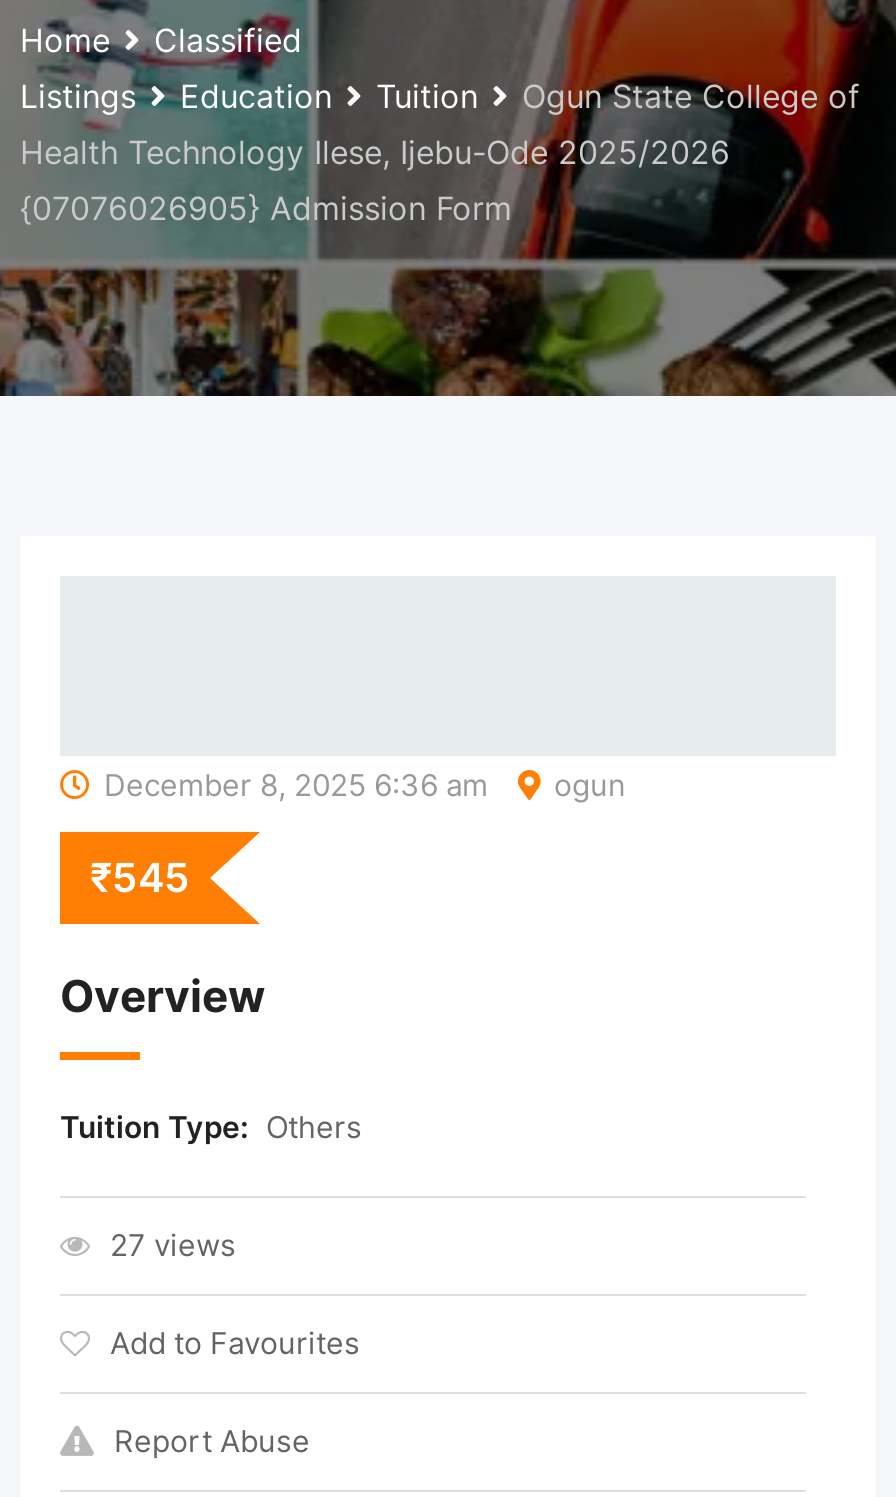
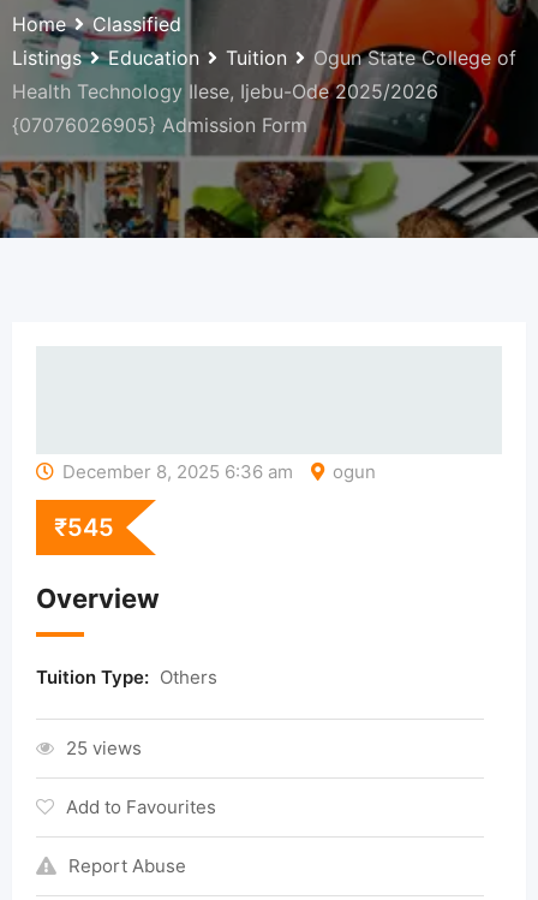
[110,1226,236,1264] 27 views -> [66,737,142,759] 25 views

